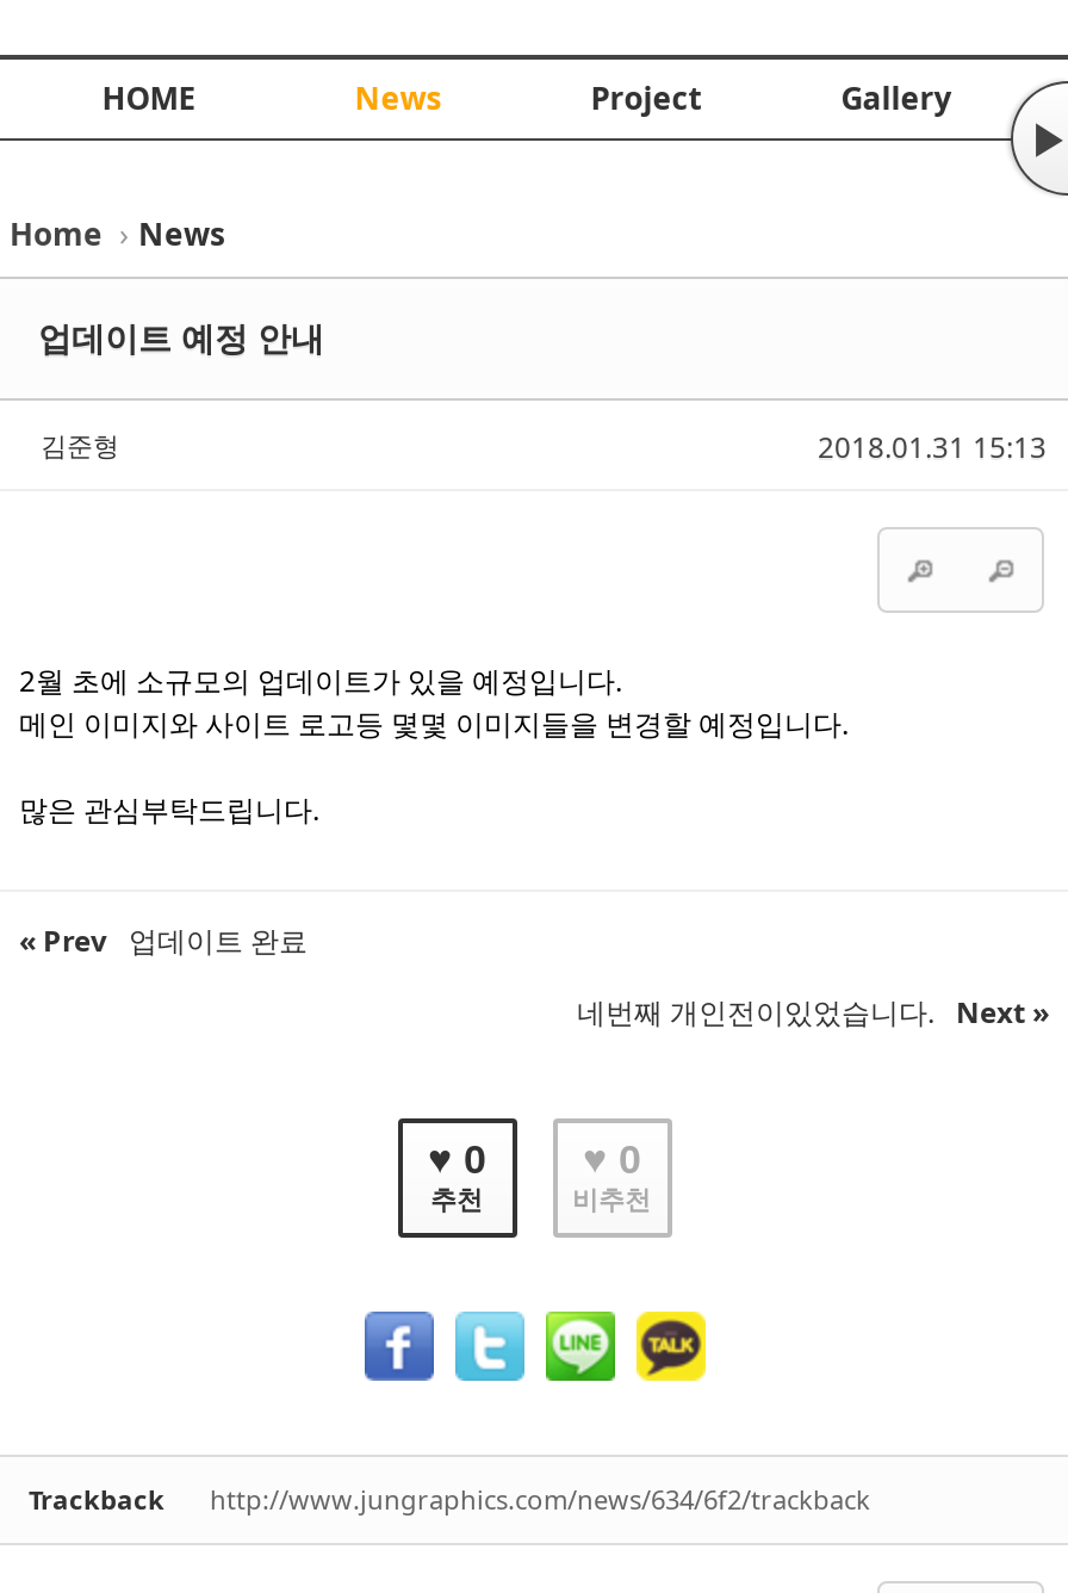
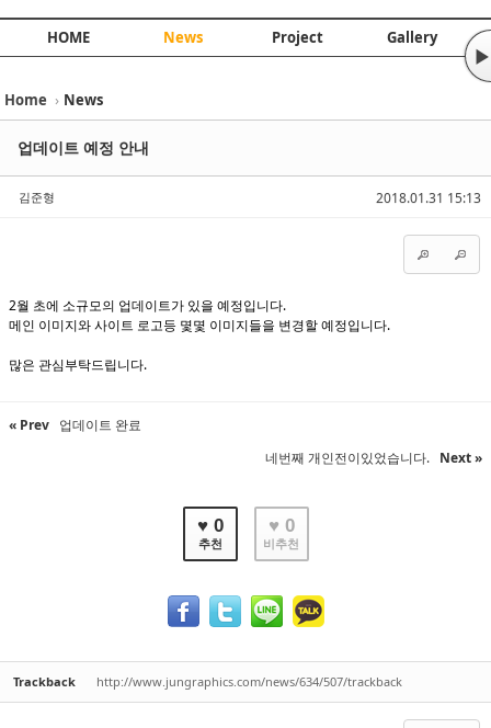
[210,1481,870,1517] http://www.jungraphics.com/news/634/6f2/trackback -> [96,673,402,690] http://www.jungraphics.com/news/634/507/trackback

